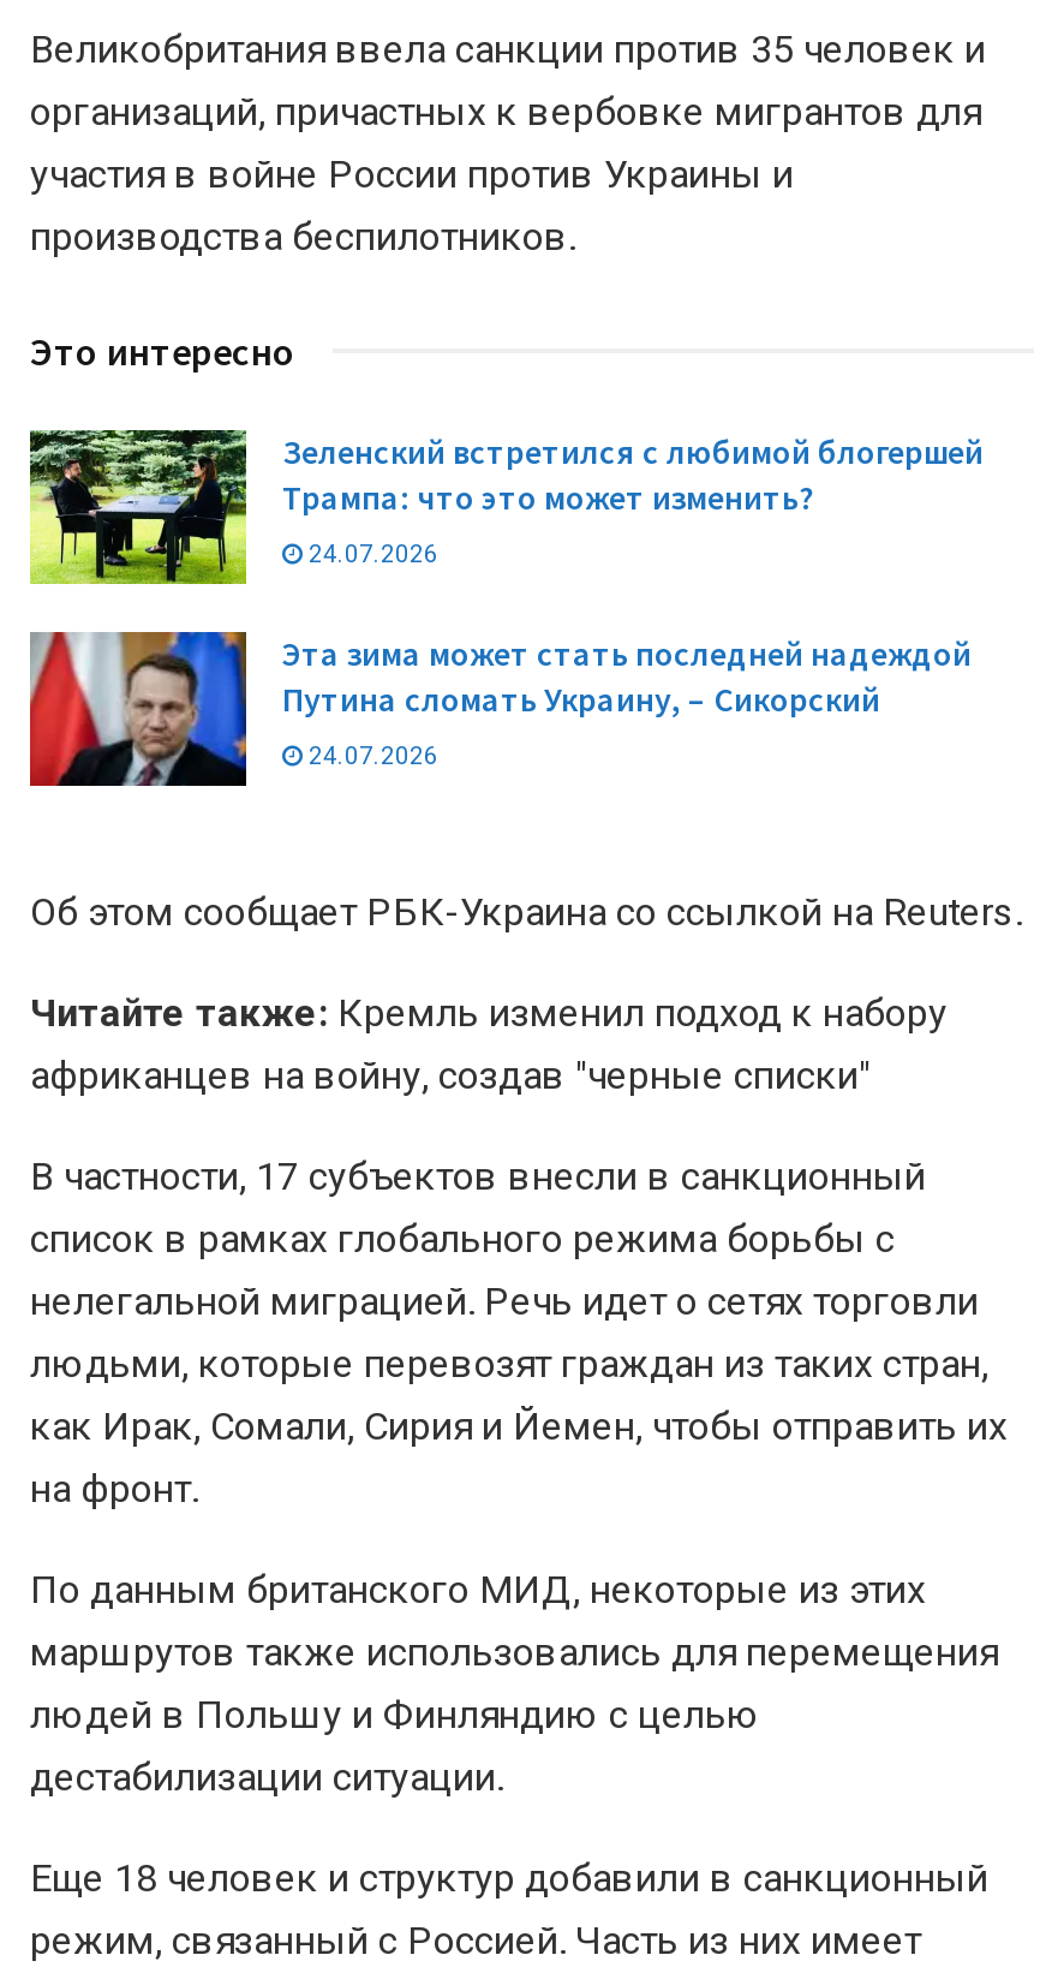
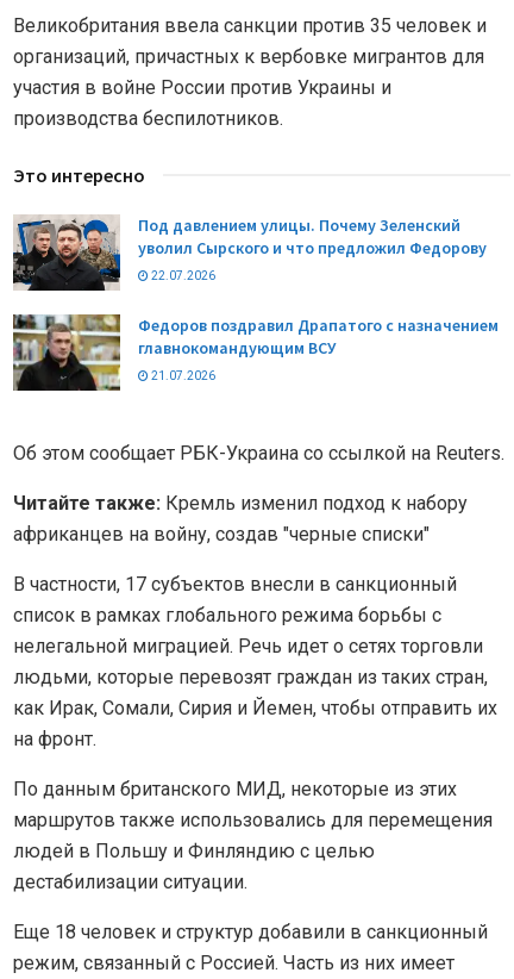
[28,428,984,586] [image] | Зеленский встретился с любимой блогершей | Трампа: что это может изменить? -> [12,214,487,292] [image] | Под давлением улицы. Почему Зеленский | уволил Сырского и что предложил Федорову
[304,540,438,567] 24.07.2026 -> [149,269,215,282] 22.07.2026
[28,630,972,788] [image] | Эта зима может стать последней надеждой | Путина сломать Украину, – Сикорский -> [12,313,499,392] [image] | Федоров поздравил Драпатого с назначением | главнокомандующим ВСУ
[304,743,438,769] 24.07.2026 -> [149,369,215,382] 21.07.2026

